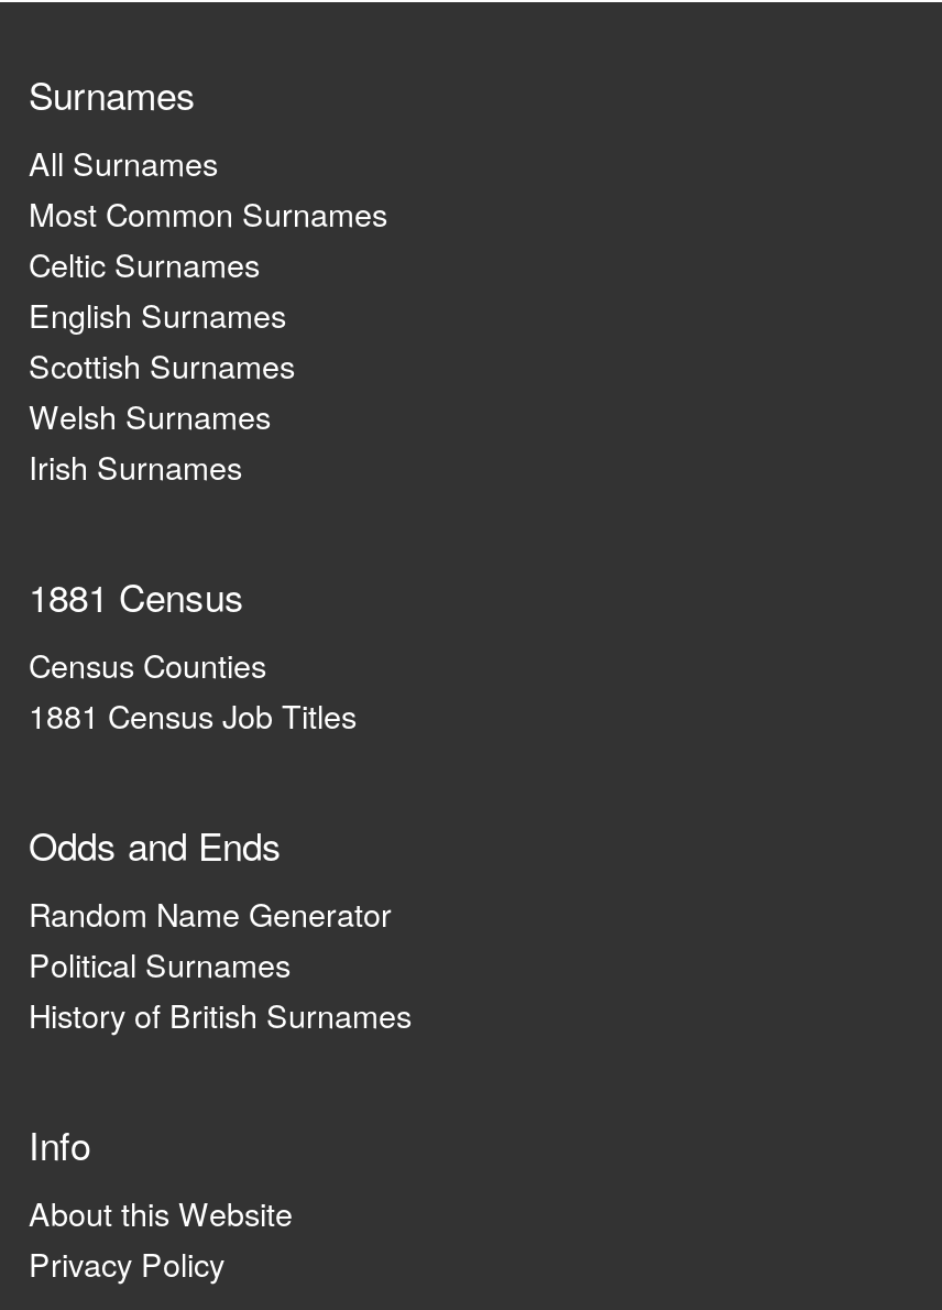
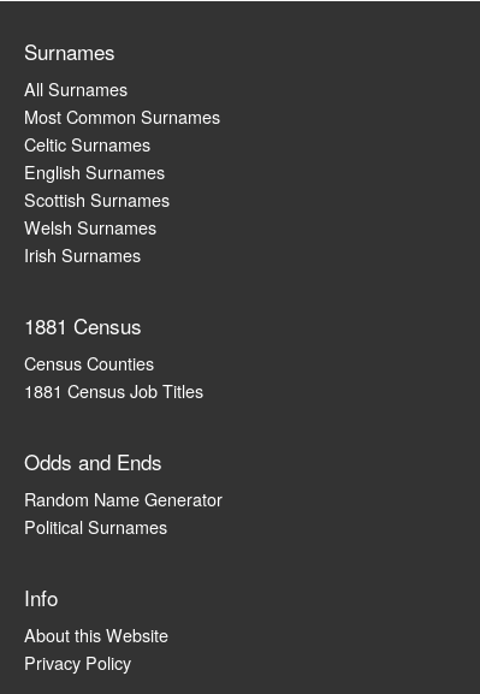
[29,992,412,1038] History of British Surnames -> none

